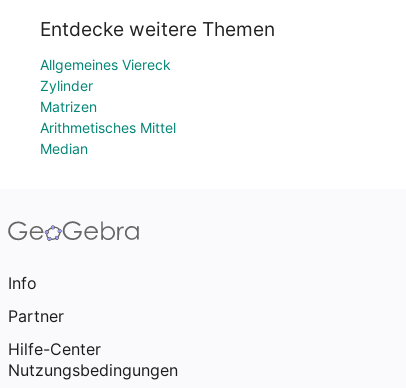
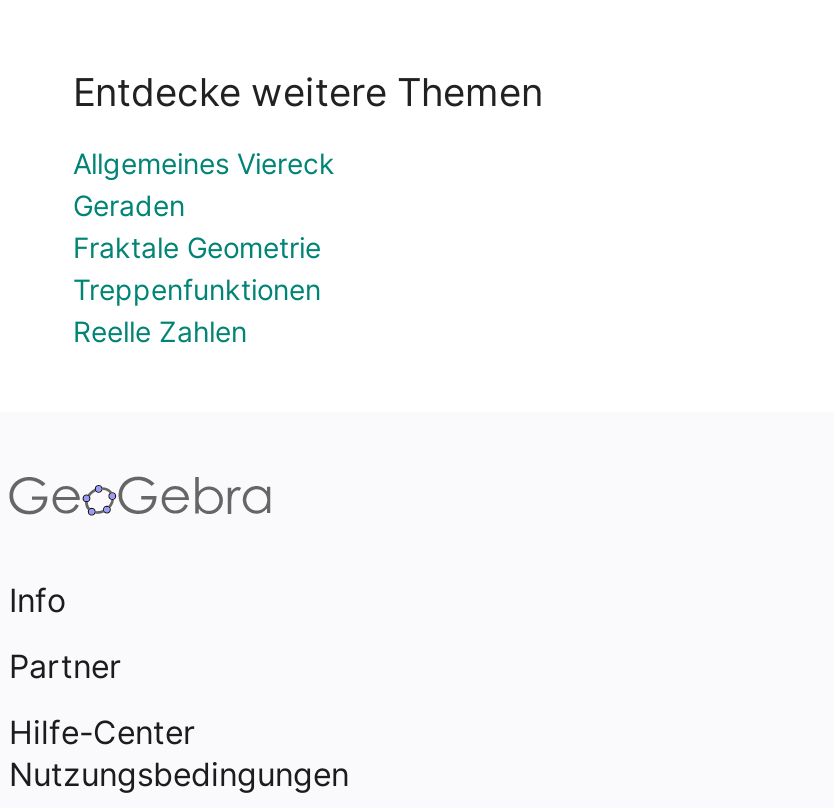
[40,77,176,157] Zylinder | Matrizen | Arithmetisches Mittel | Median -> [73,188,321,348] Geraden | Fraktale Geometrie | Treppenfunktionen | Reelle Zahlen

